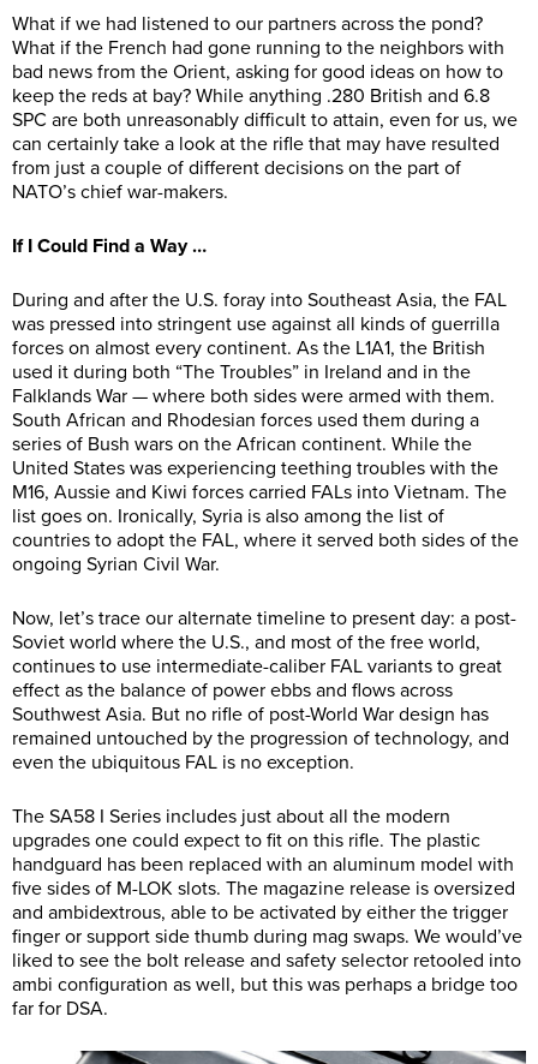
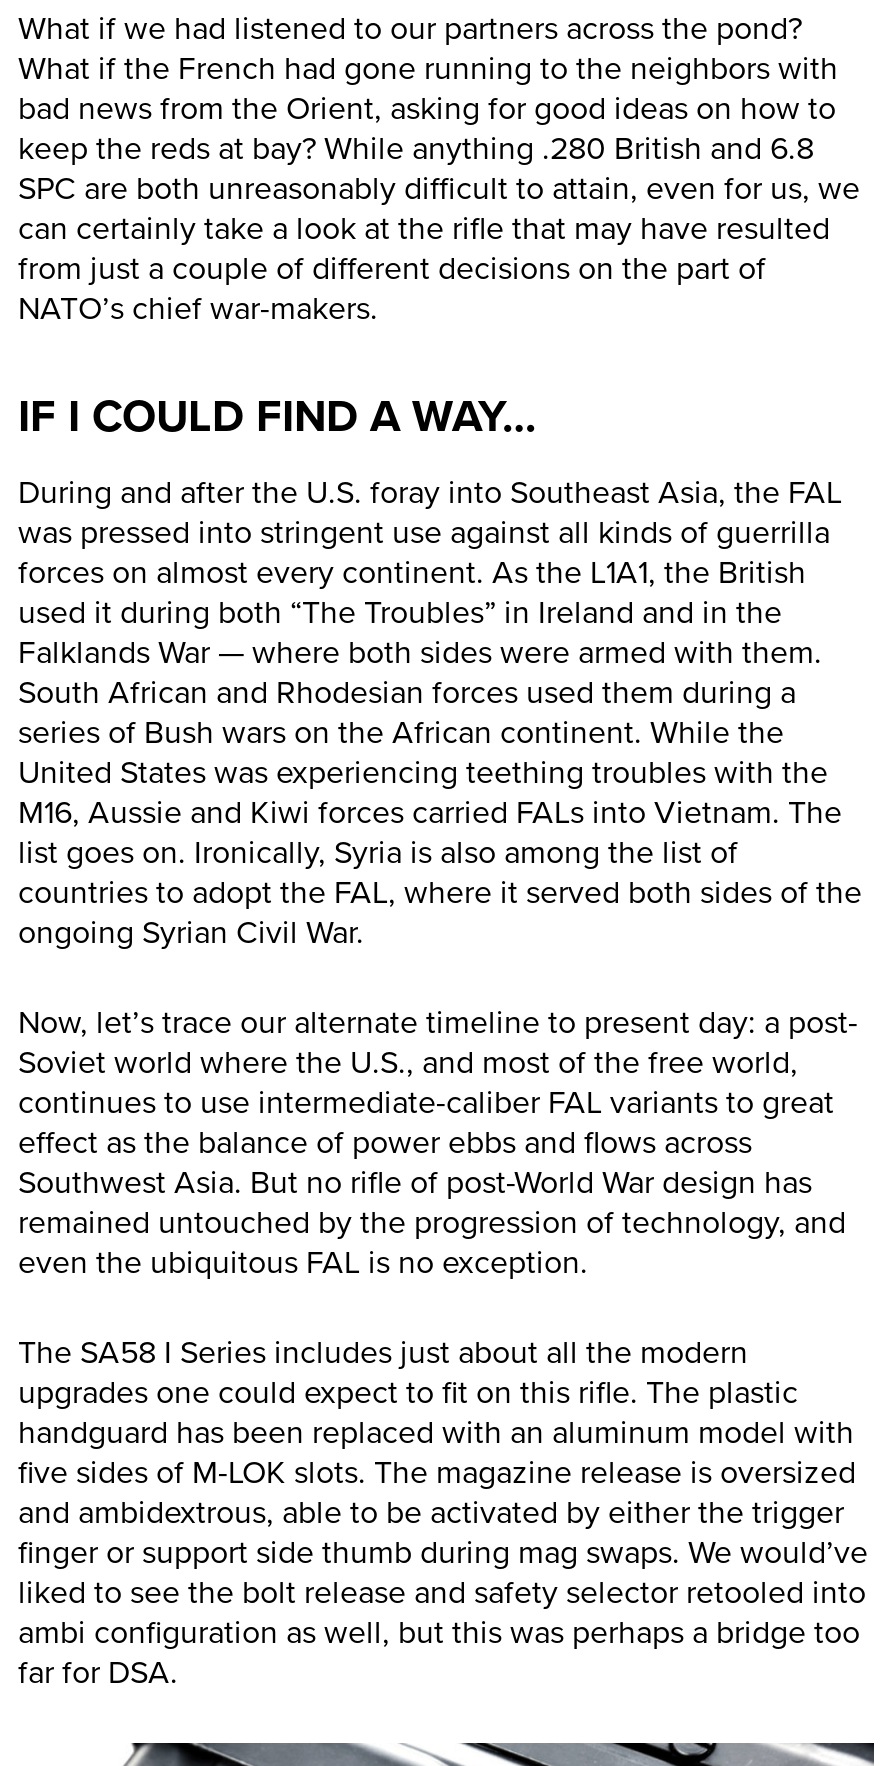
[12,234,207,258] If I Could Find a Way … -> [18,389,536,443] IF I COULD FIND A WAY…

